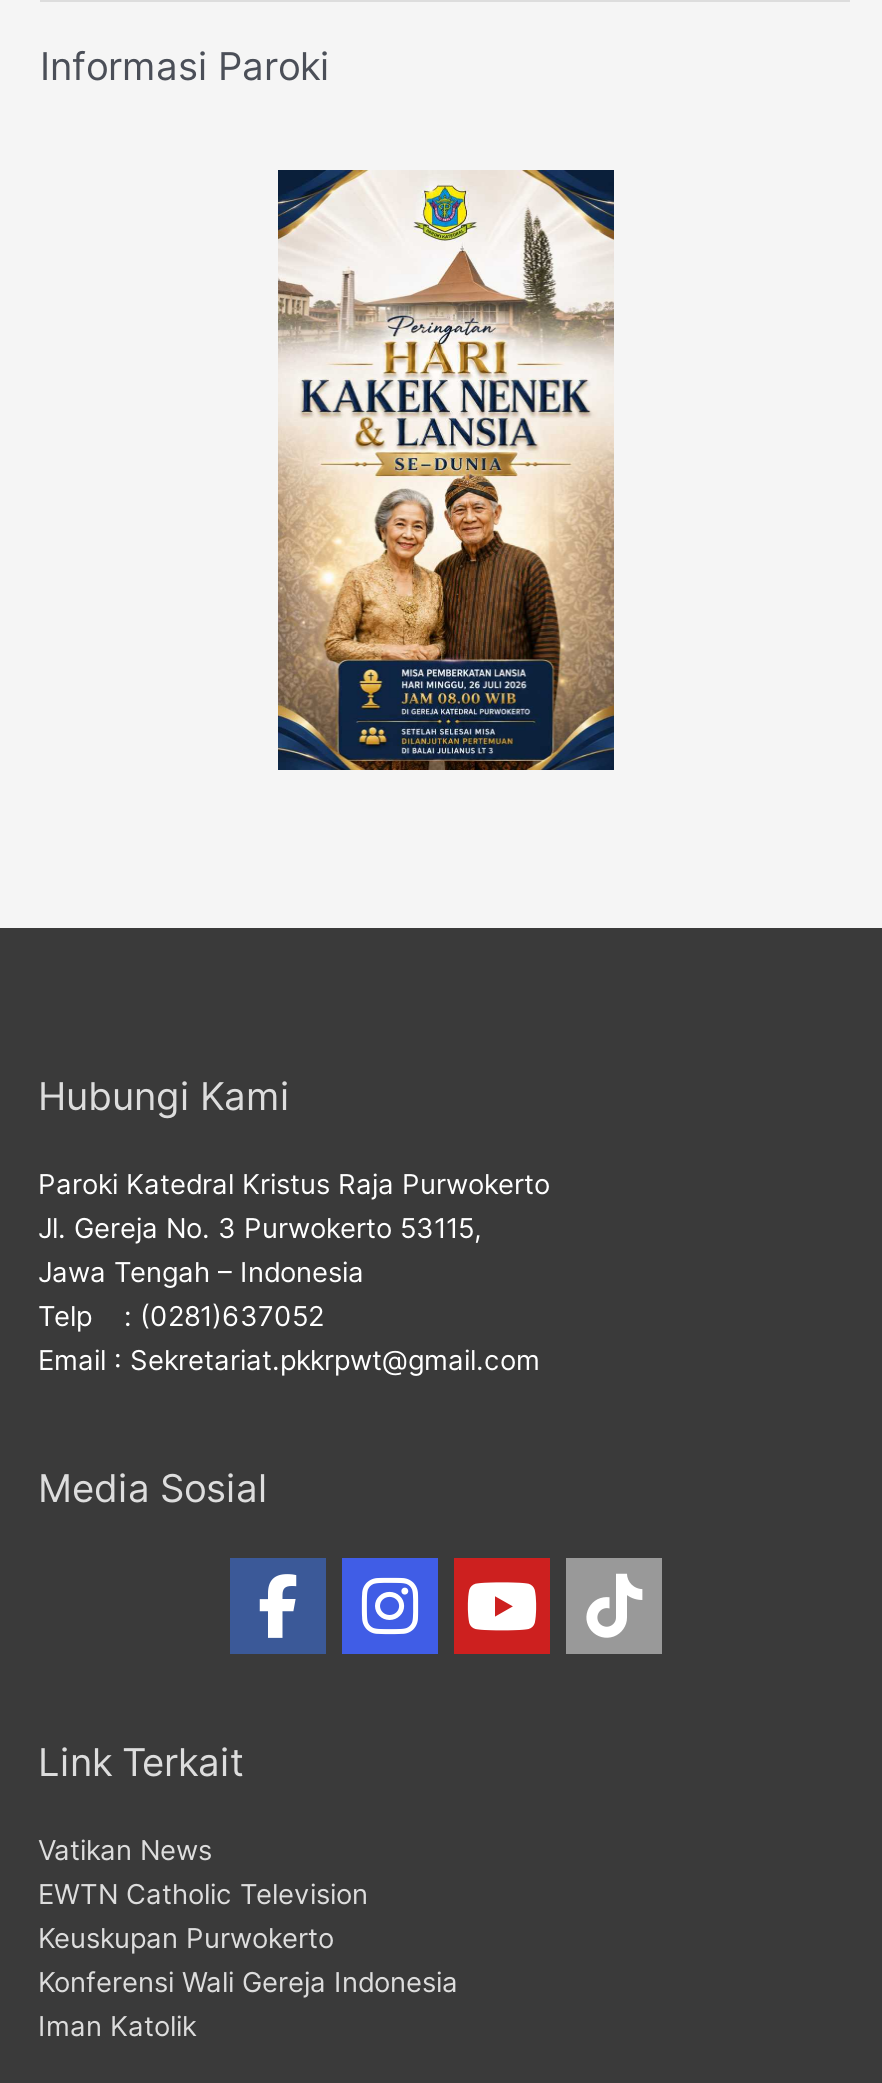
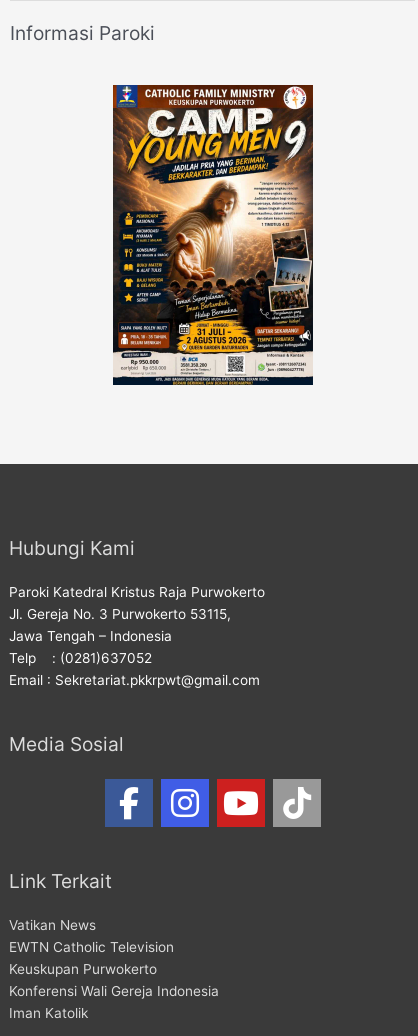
[246,168,646,772] [image] -> [112,84,314,386] [image]

